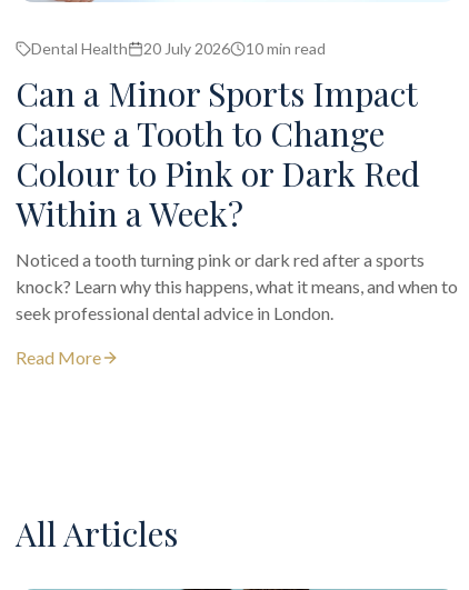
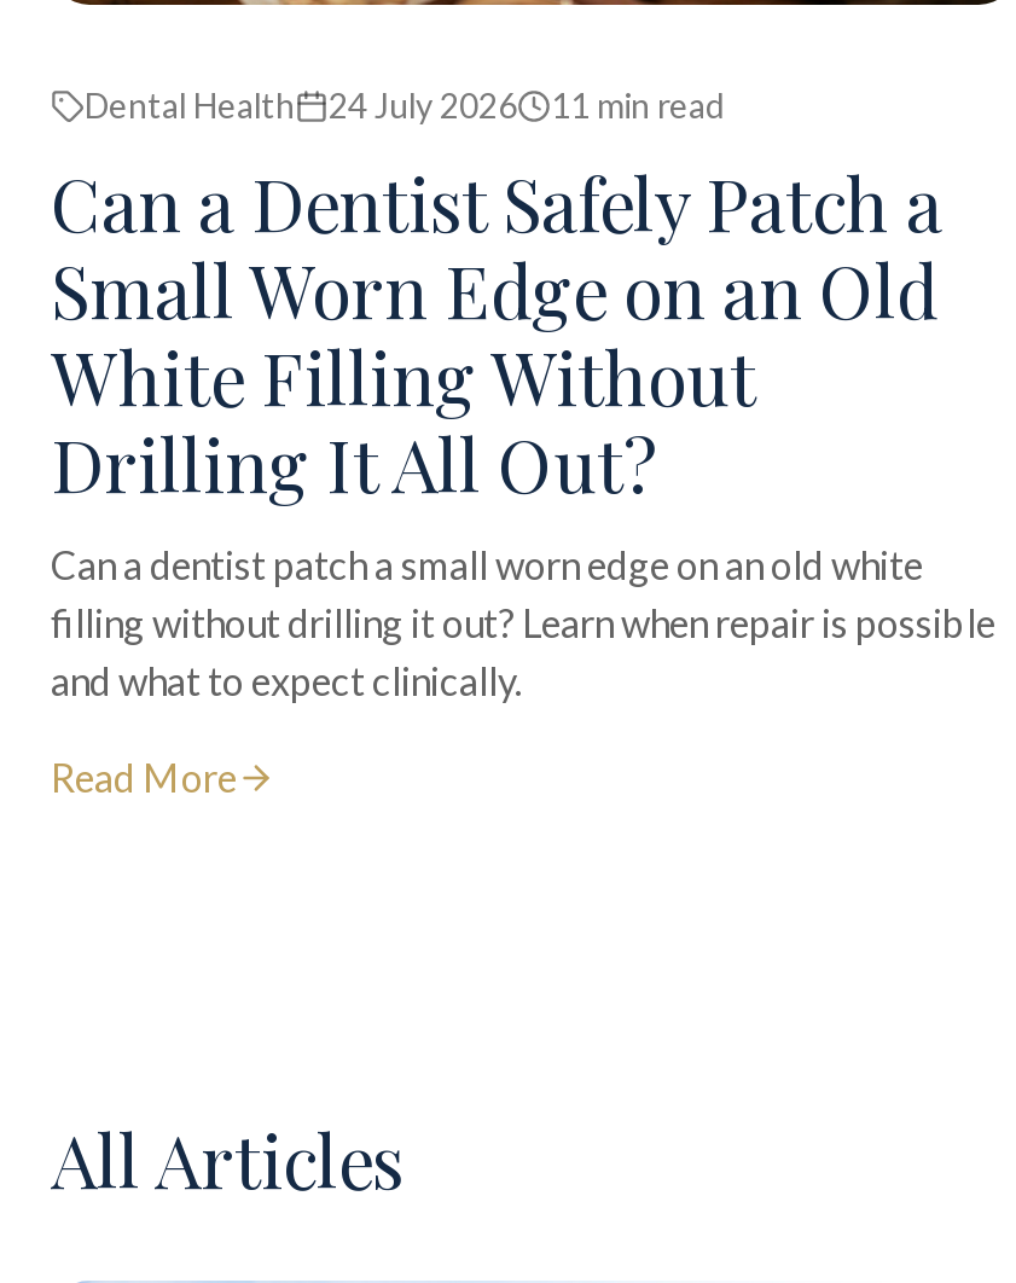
[16,39,458,323] 20 July 2026 | 10 min read | Can a Minor Sports Impact | Cause a Tooth to Change | Colour to Pink or Dark Red | Within a Week? | Noticed a tooth turning pink or dark red after a sports | knock? Learn why this happens, what it means, and when to | seek professional dental advice in London. -> [51,85,995,703] 24 July 2026 | 11 min read | Can a Dentist Safely Patch a | Small Worn Edge on an Old | White Filling Without | Drilling It All Out? | Can a dentist patch a small worn edge on an old white | filling without drilling it out? Learn when repair is possible | and what to expect clinically.

